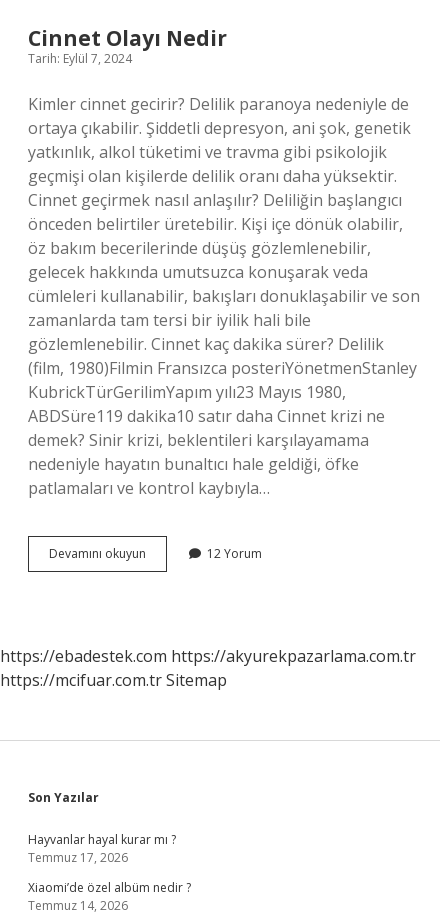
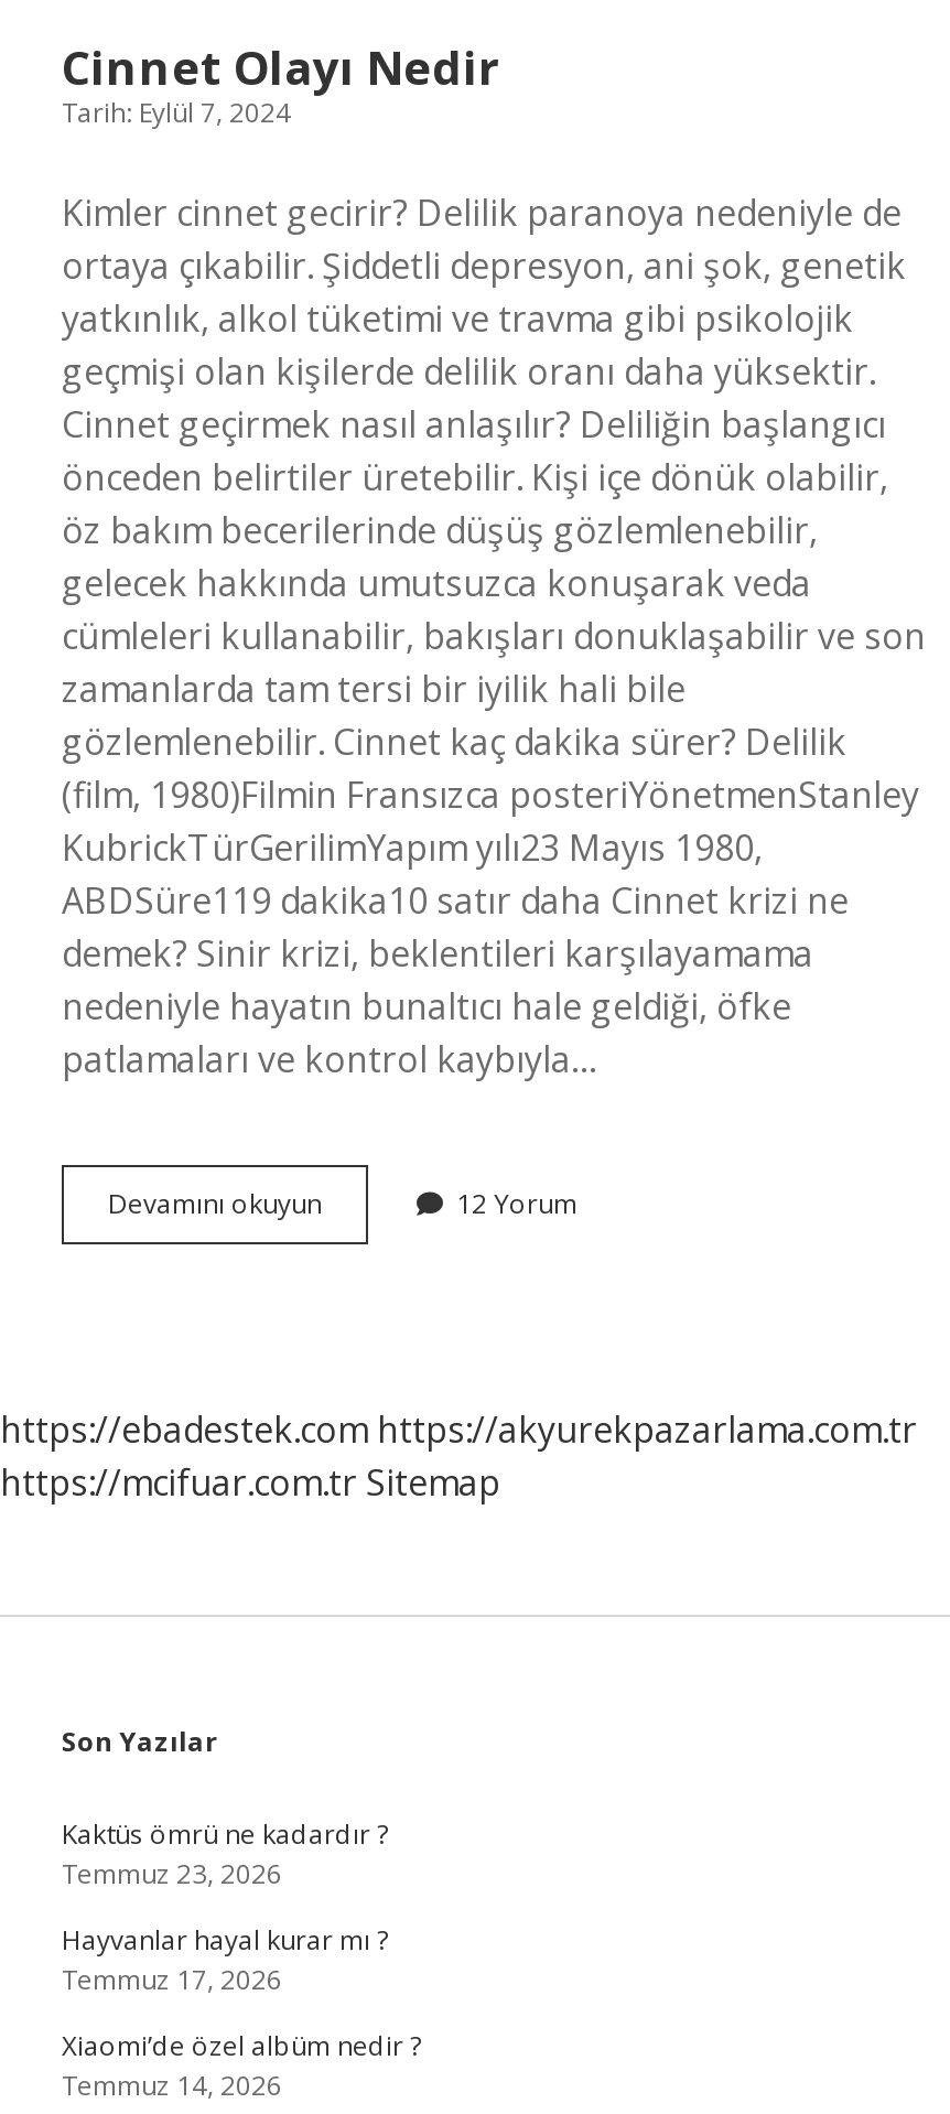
none -> [62,1815,388,1892] Kaktüs ömrü ne kadardır ? | Temmuz 23, 2026

